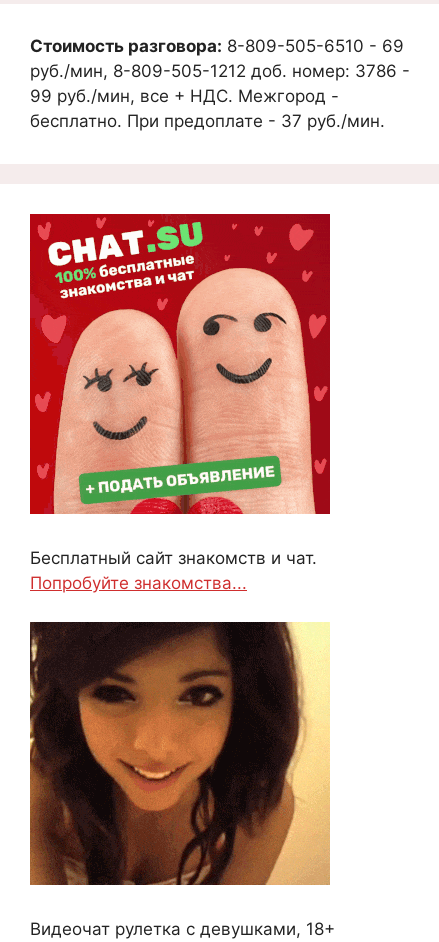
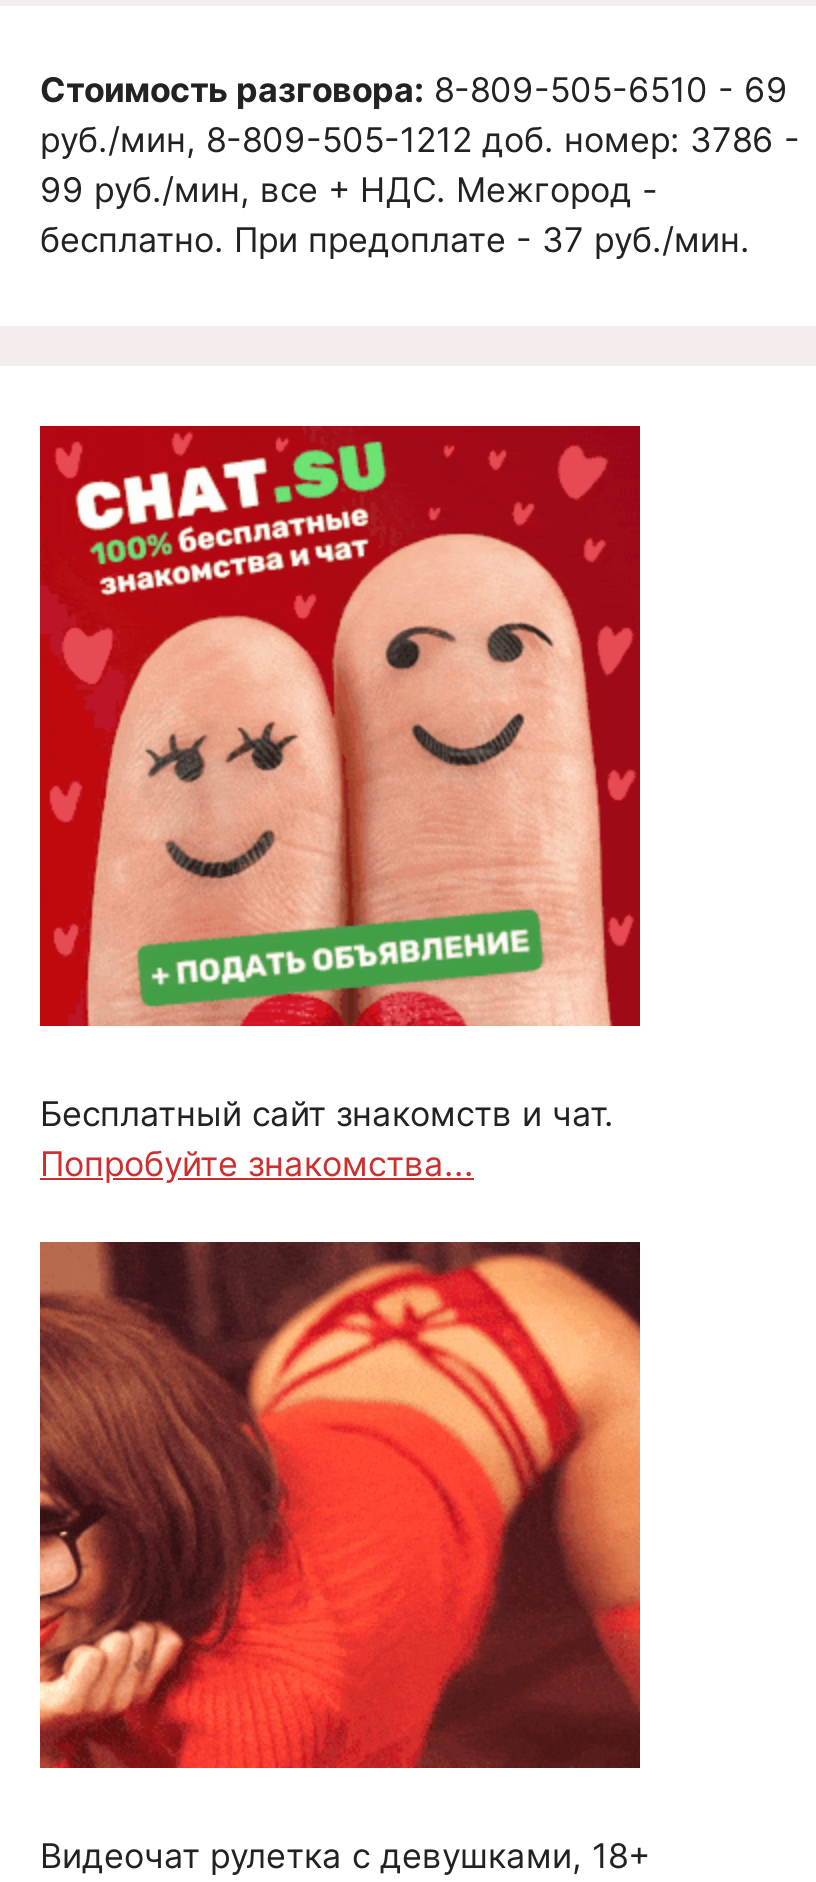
[29,621,331,886] [image] -> [38,1240,642,1770] [image]

